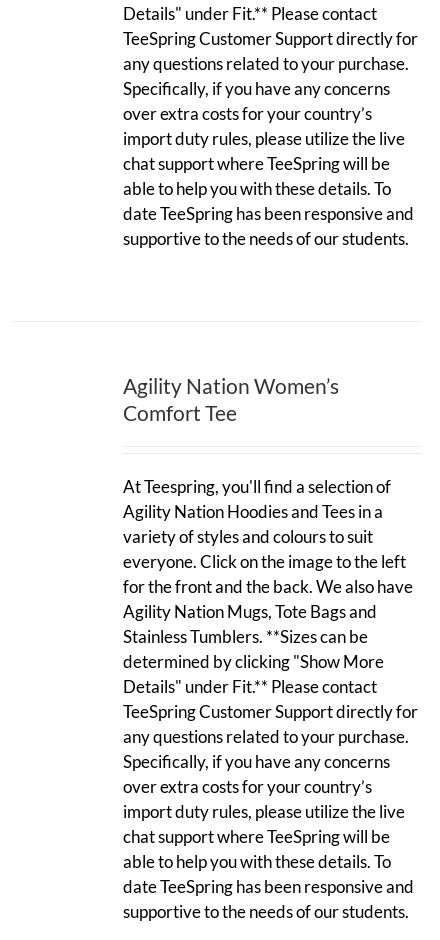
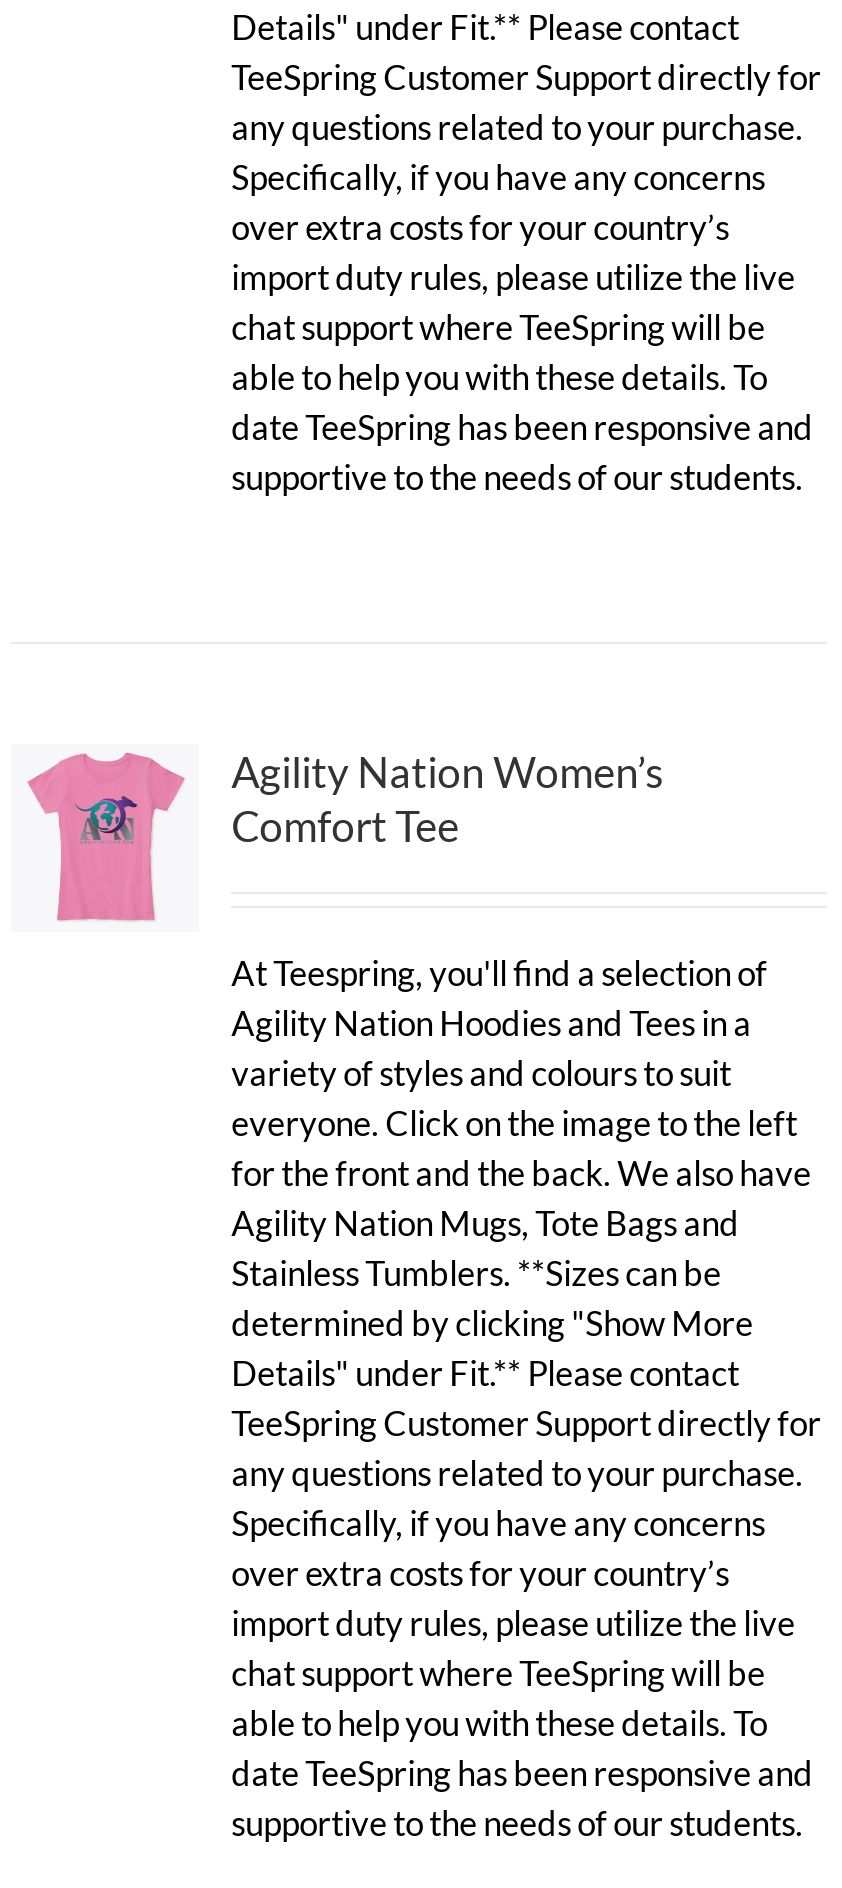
none -> [25,750,187,924] [image]

